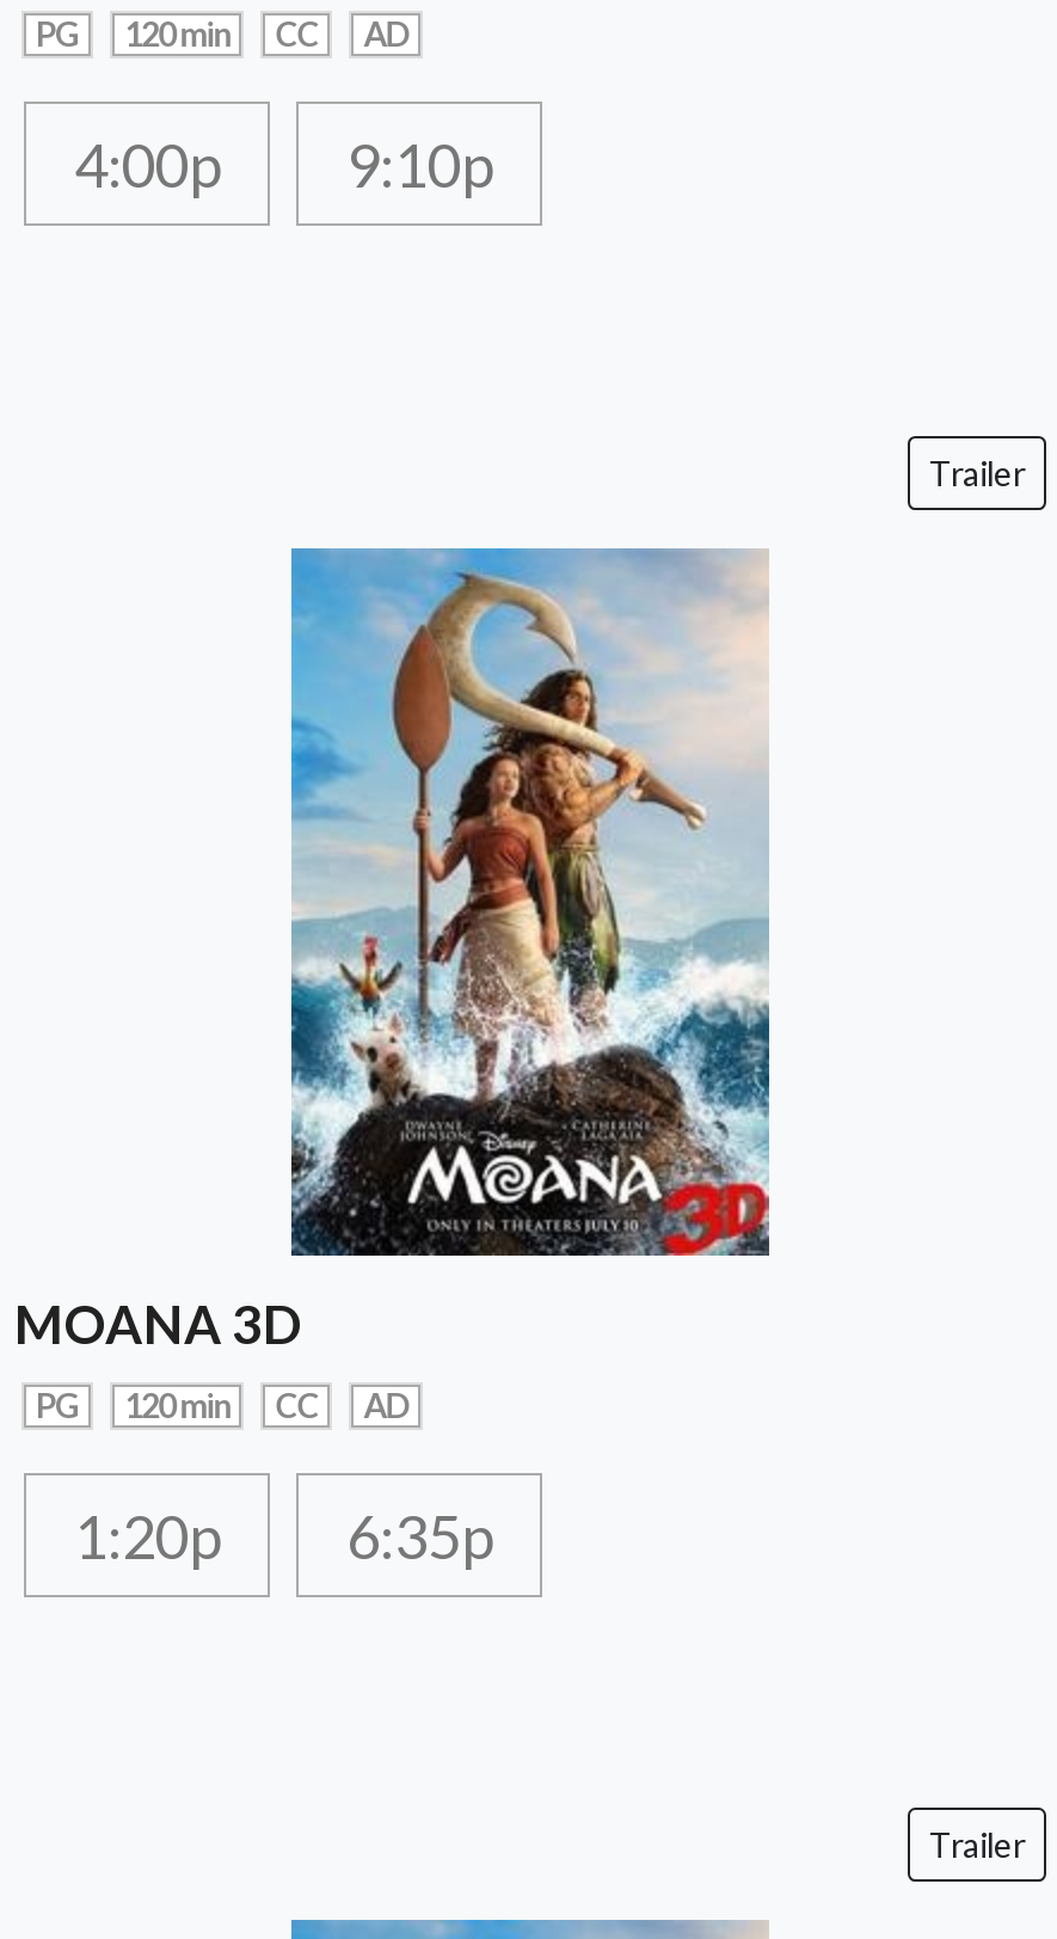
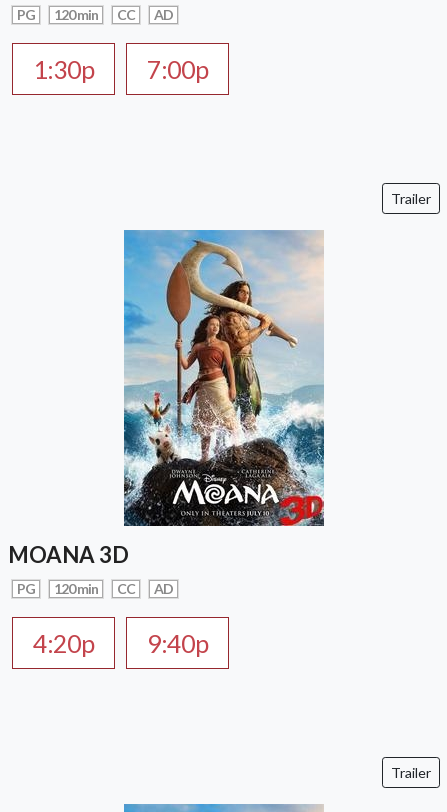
[74,128,492,200] 4:00p | 9:10p -> [33,54,208,84] 1:30p | 7:00p
[74,1500,492,1572] 1:20p | 6:35p -> [33,628,208,658] 4:20p | 9:40p

